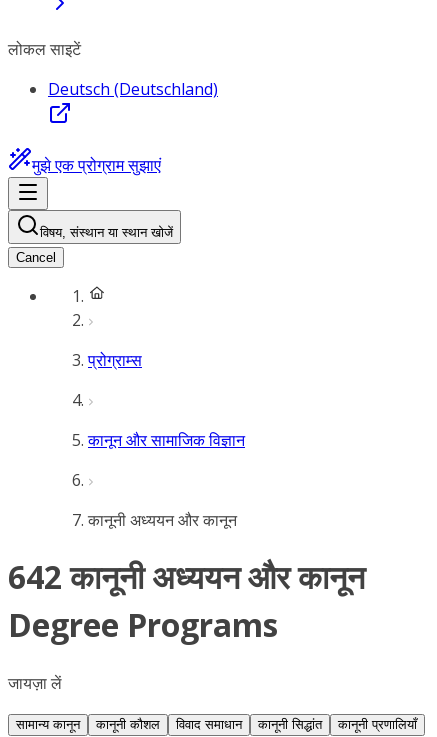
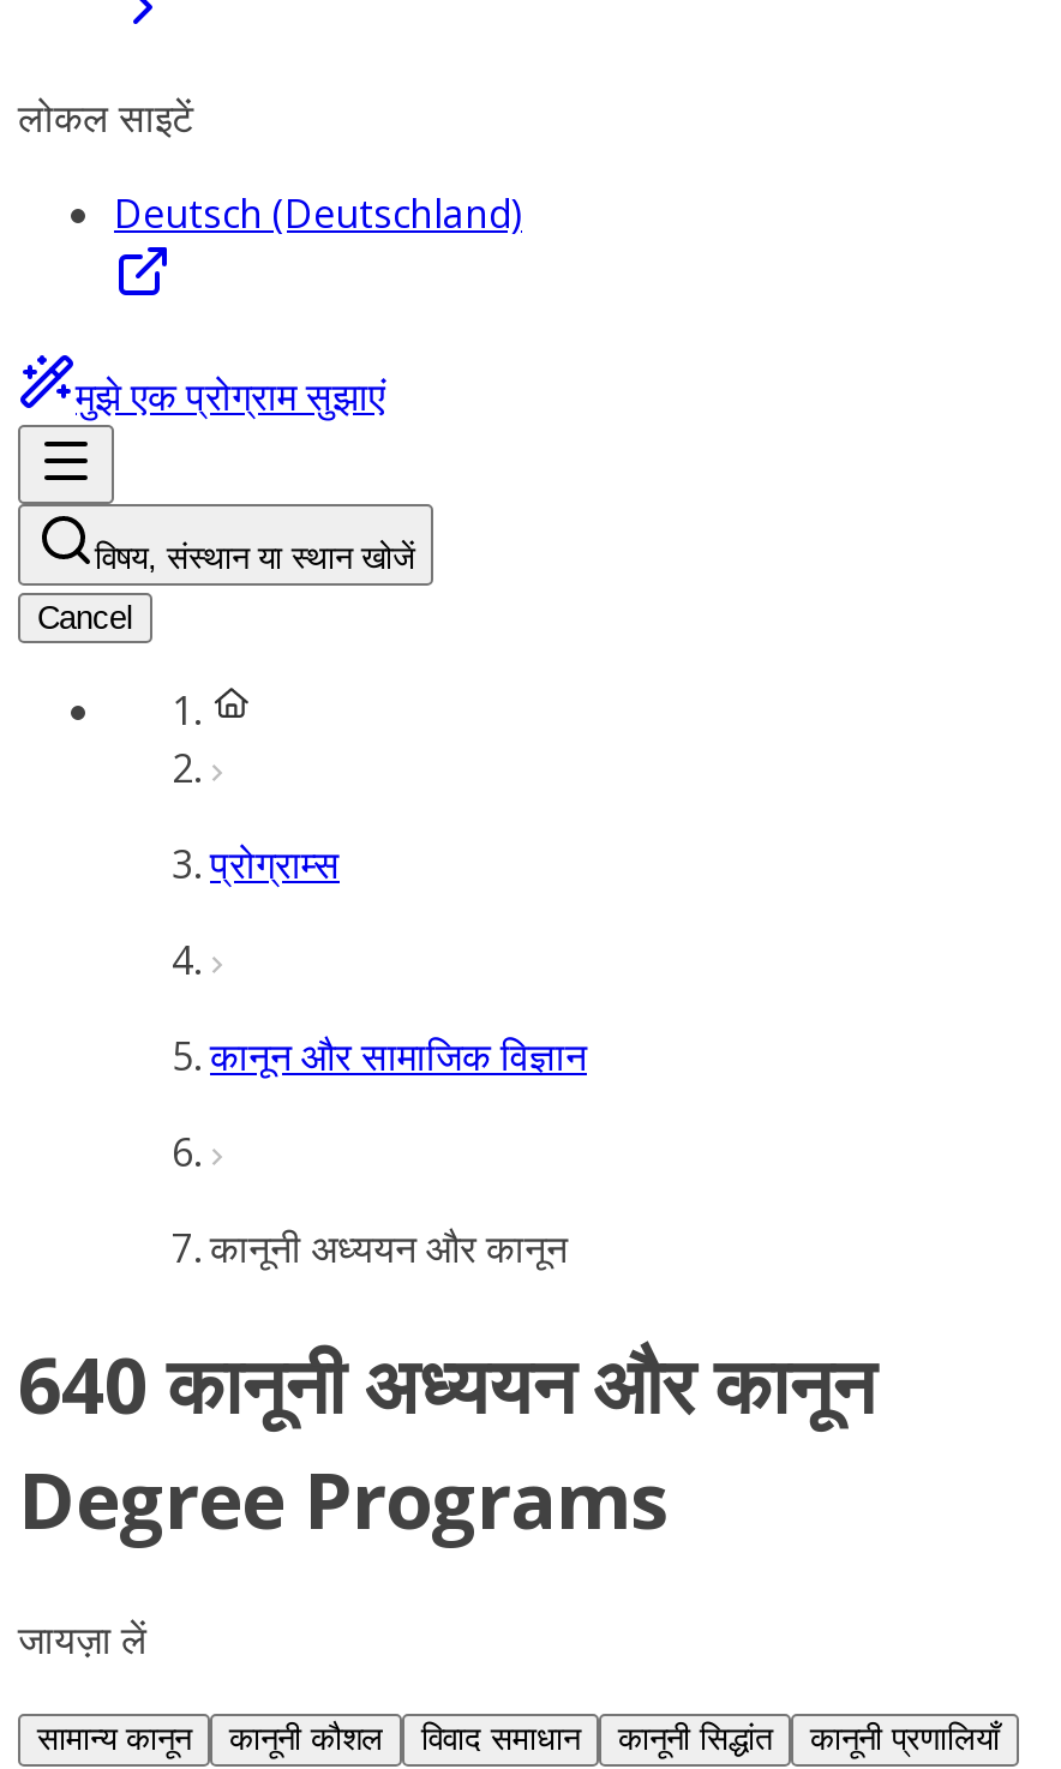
[8,555,365,598] 642 कानूनी अध्ययन और कानून -> [18,1333,875,1436] 640 कानूनी अध्ययन और कानून

